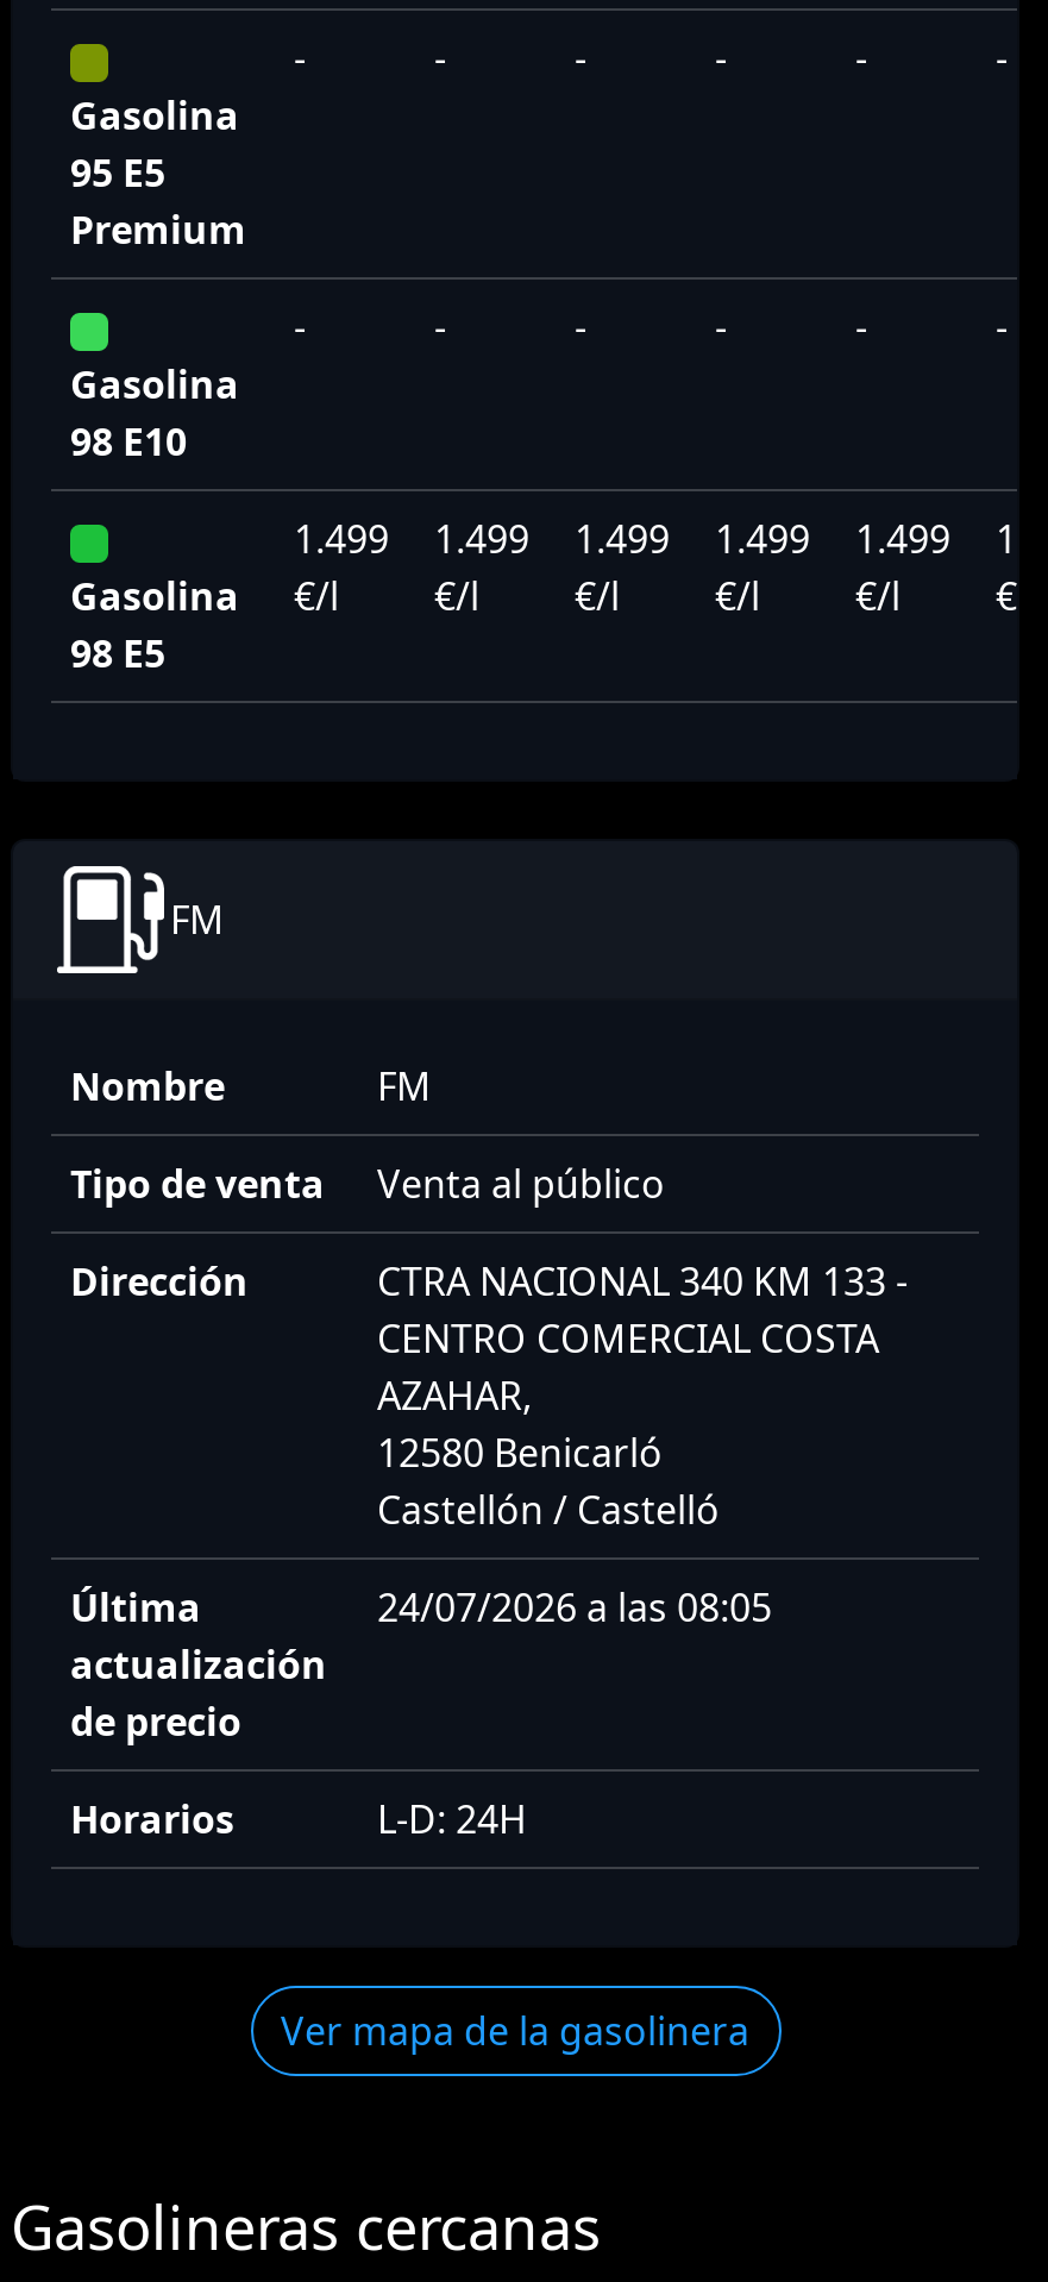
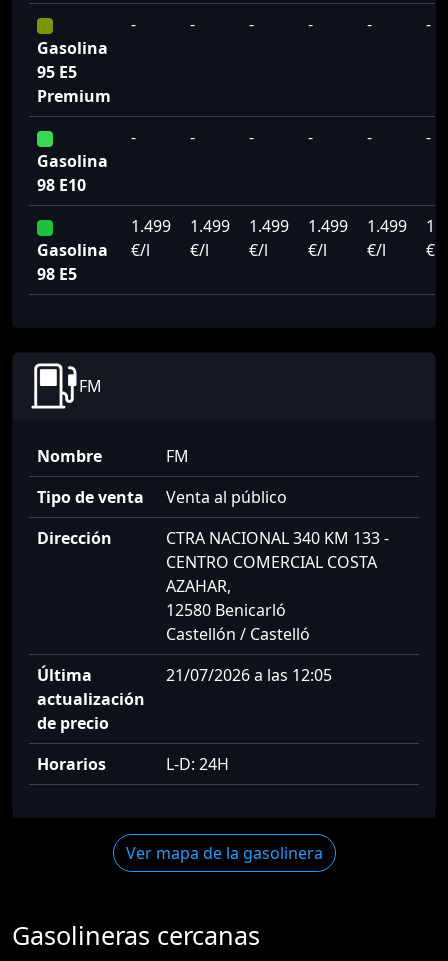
[377,1581,772,1634] 24/07/2026 a las 08:05 -> [166,664,332,686] 21/07/2026 a las 12:05

